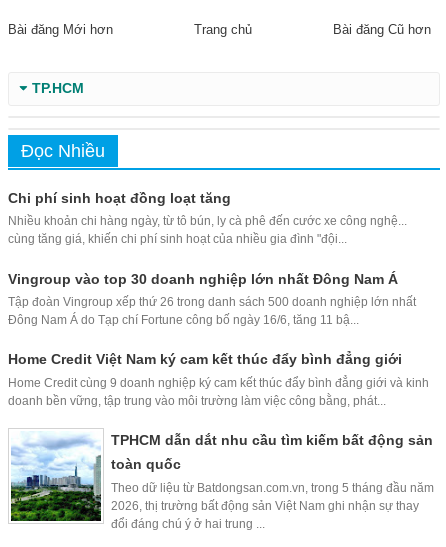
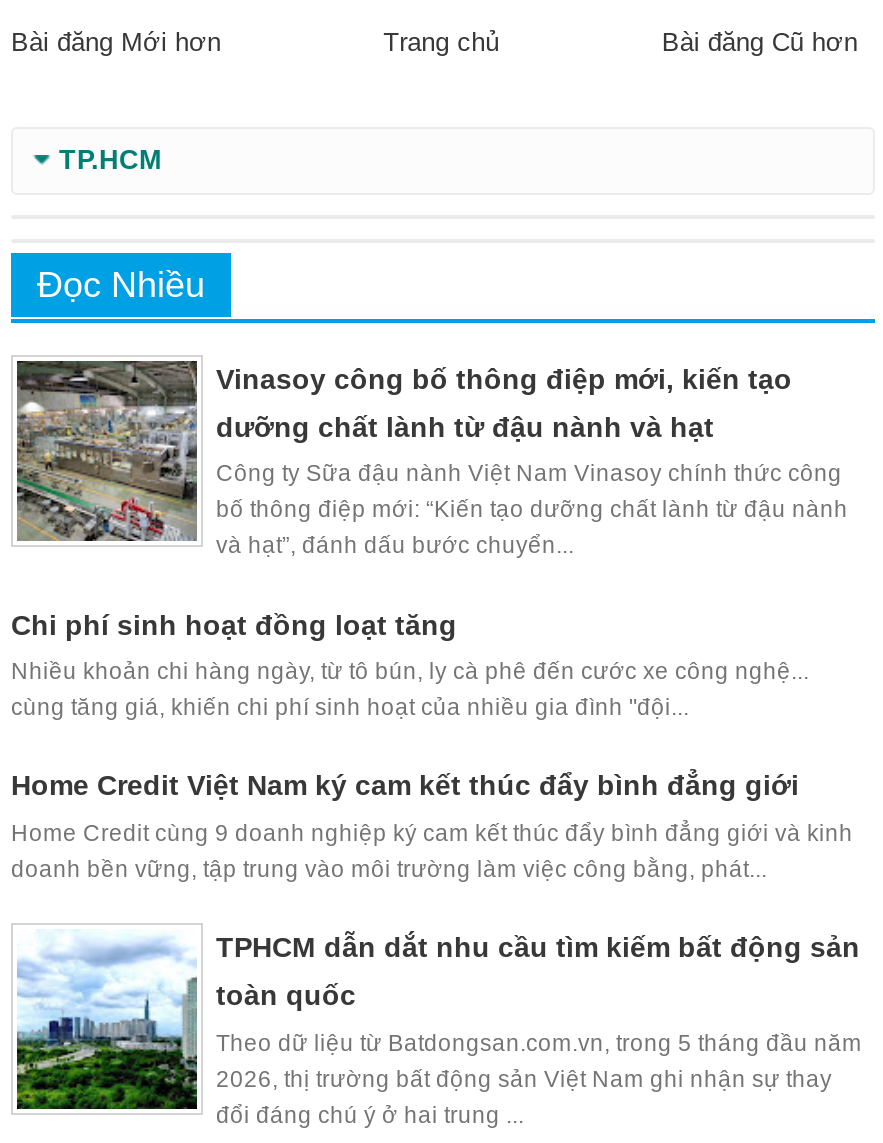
none -> [15,359,848,558] [image] | Vinasoy công bố thông điệp mới, kiến tạo | dưỡng chất lành từ đậu nành và hạt | Công ty Sữa đậu nành Việt Nam Vinasoy chính thức công | bố thông điệp mới: “Kiến tạo dưỡng chất lành từ đậu nành | và hạt”, đánh dấu bước chuyển...
moved [8,189,407,245] -> [11,608,809,720]: Chi phí sinh hoạt đồng loạt tăng | Nhiều khoản chi hàng ngày, từ tô bún, ly cà phê đến cước xe công nghệ... | cùng tăng giá, khiến chi phí sinh hoạt của nhiều gia đình "đội...
[8,270,416,326] Vingroup vào top 30 doanh nghiệp lớn nhất Đông Nam Á | Tập đoàn Vingroup xếp thứ 26 trong danh sách 500 doanh nghiệp lớn nhất | Đông Nam Á do Tạp chí Fortune công bố ngày 16/6, tăng 11 bậ... -> none

